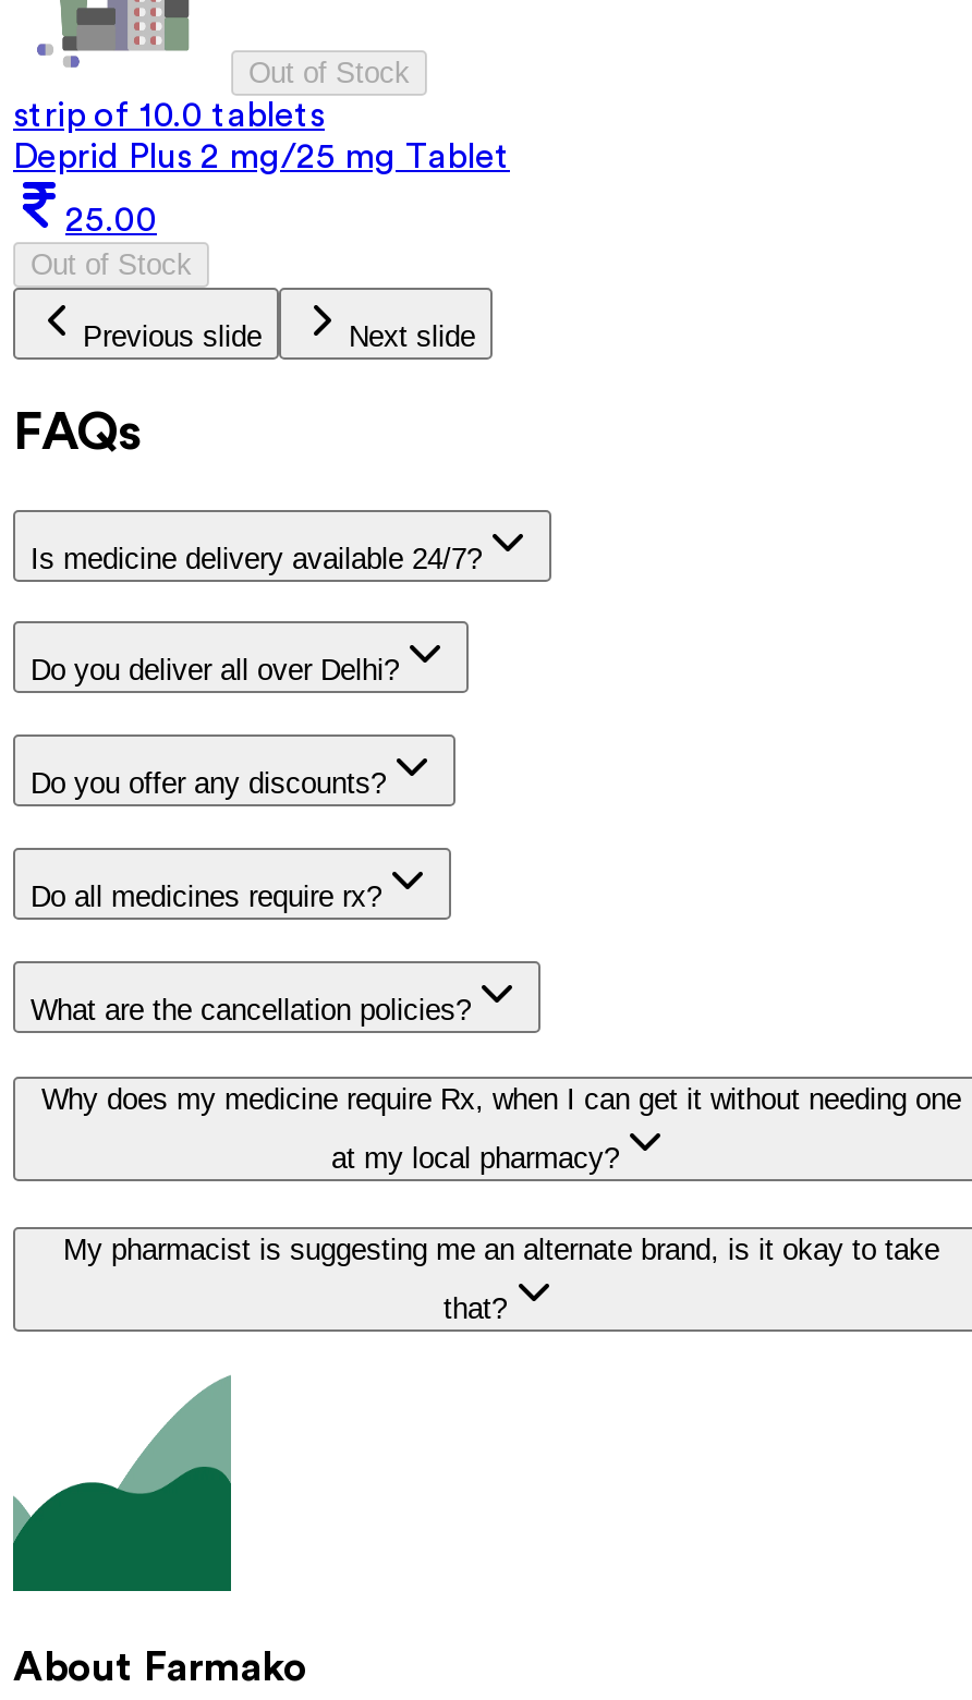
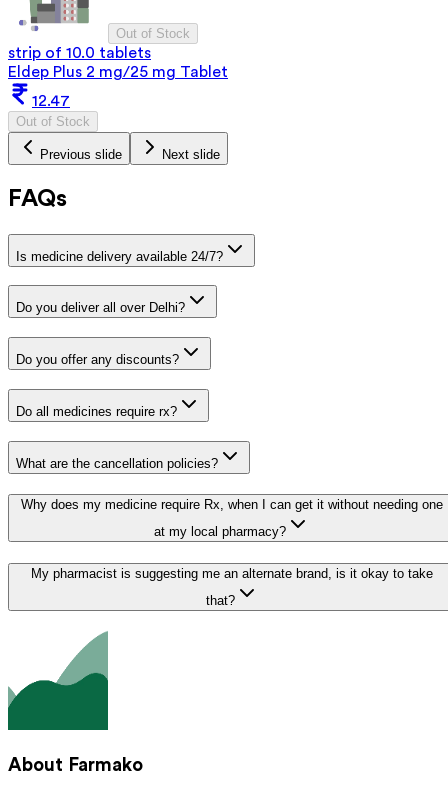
[13,139,510,174] Deprid Plus 2 mg/25 mg Tablet -> [8,64,228,80] Eldep Plus 2 mg/25 mg Tablet
[65,202,157,237] 25.00 -> [32,93,70,109] 12.47

